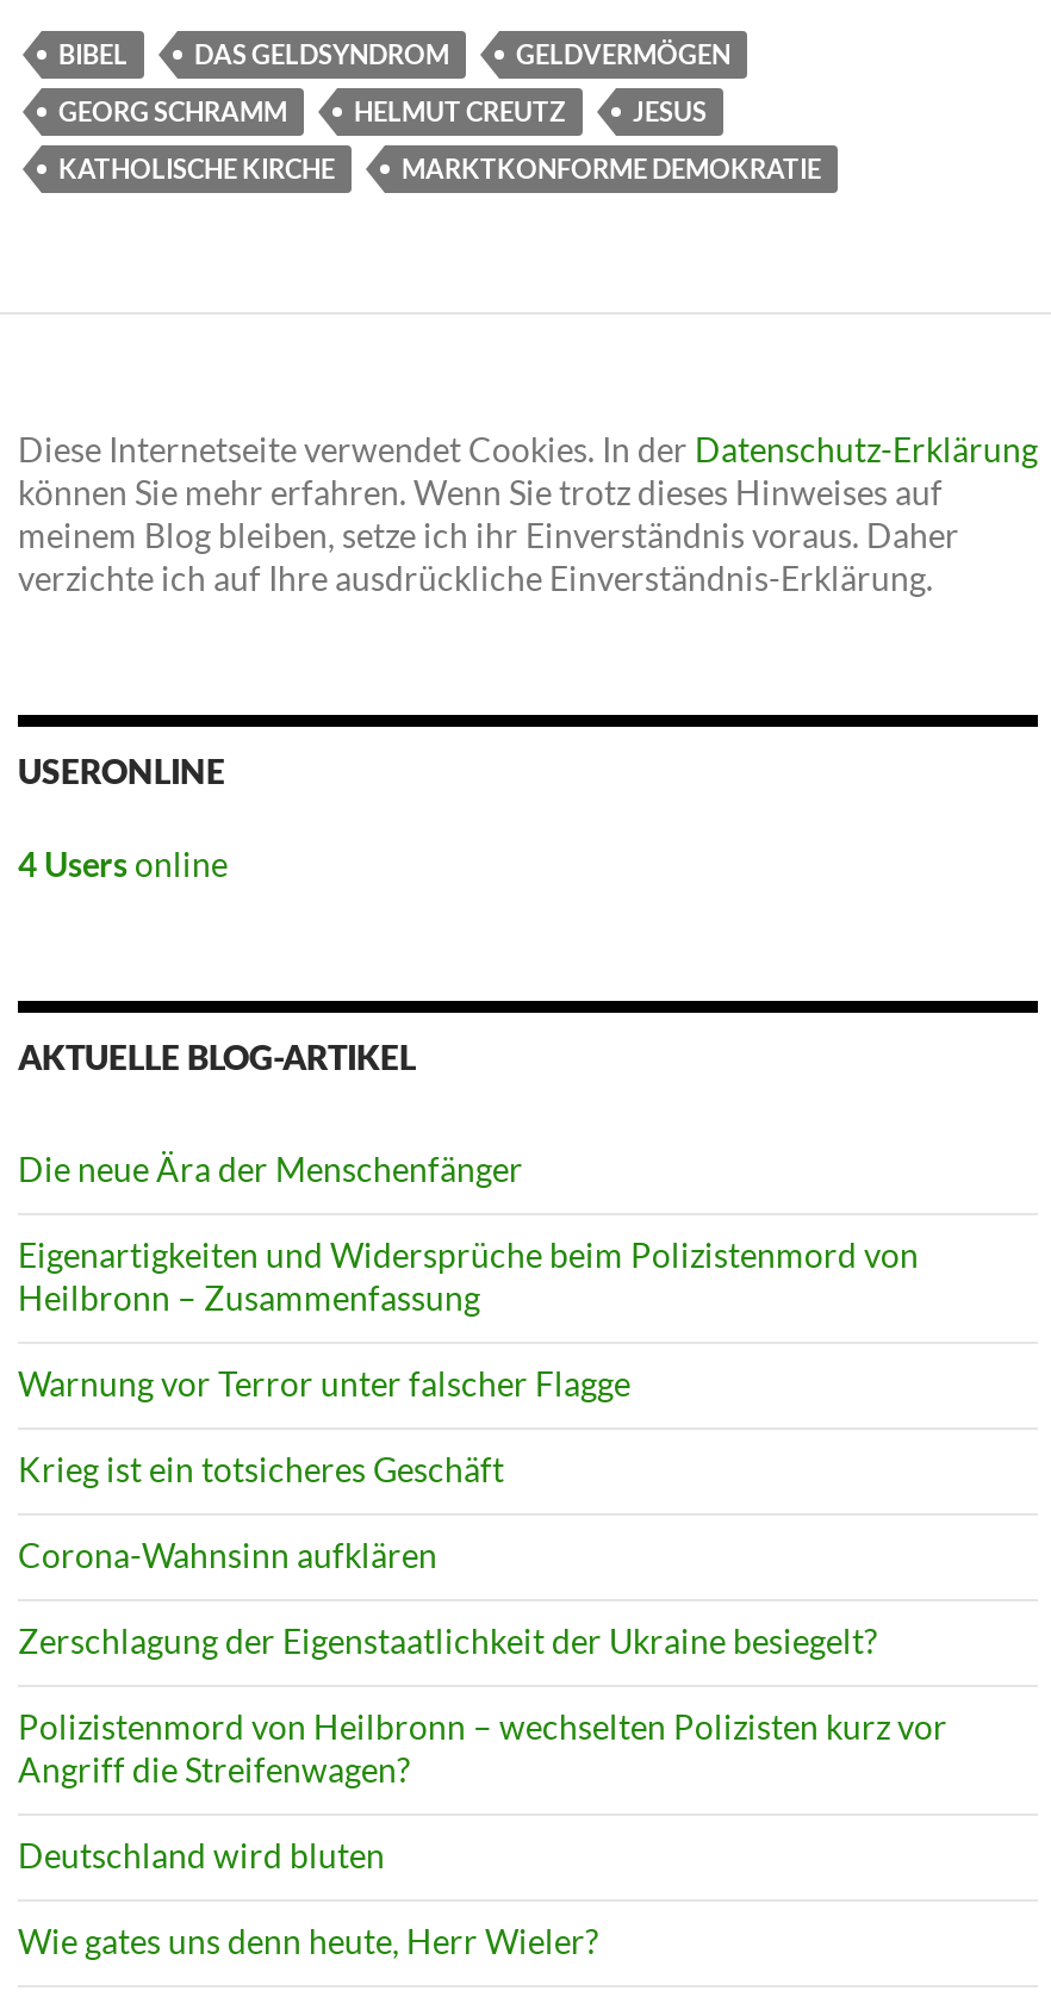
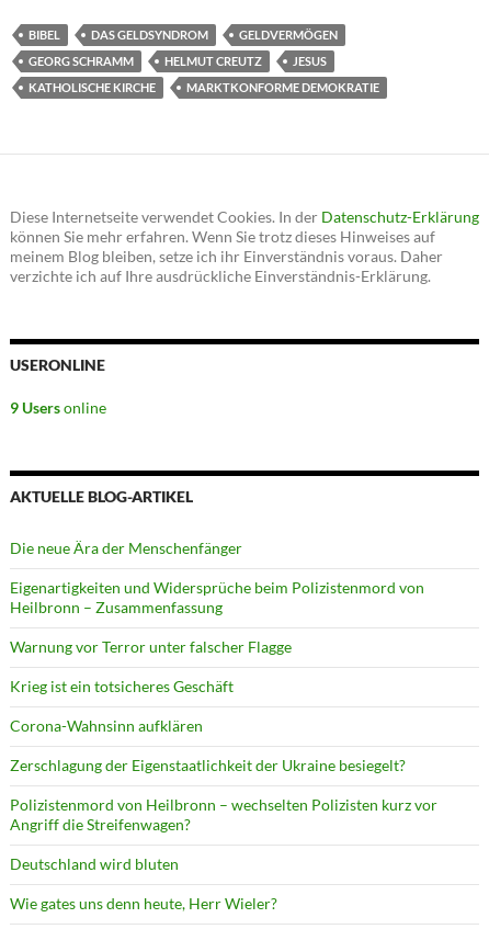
[18,845,228,885] 4 Users online -> [10,399,106,417] 9 Users online

